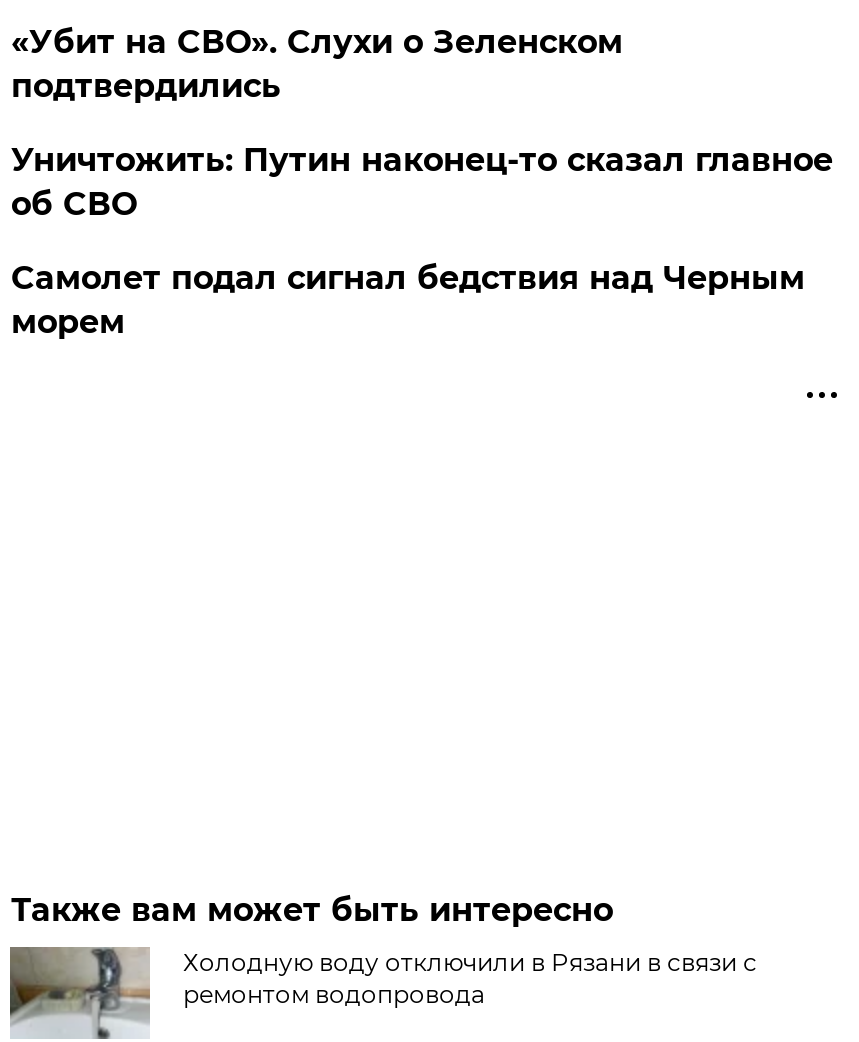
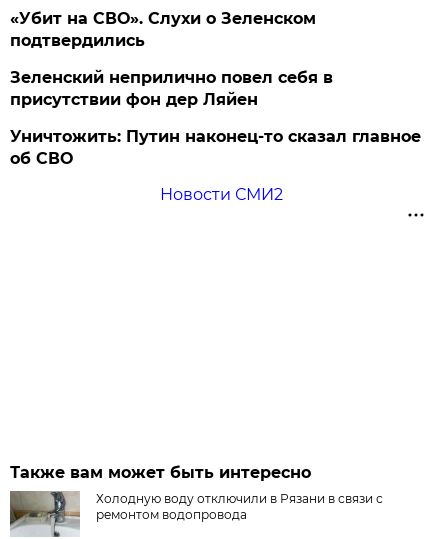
none -> [10,68,333,109] Зеленский неприлично повел cебя в | присутствии фон дер Ляйен
moved [11,141,833,223] -> [10,127,421,168]: Уничтожить: Путин наконец-то сказал главное | об СВО
[11,259,805,341] Самолет подал сигнал бедствия над Черным | морем -> [160,185,283,204] Новости СМИ2

